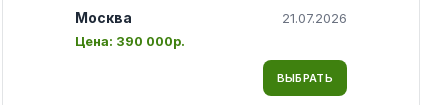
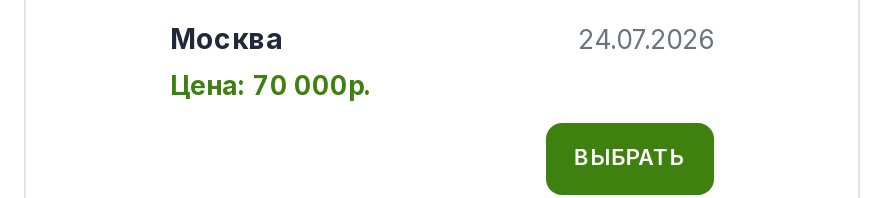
[282,10,347,26] 21.07.2026 -> [578,23,714,55] 24.07.2026
[75,33,185,49] Цена: 390 000р. -> [170,69,372,101] Цена: 70 000р.

